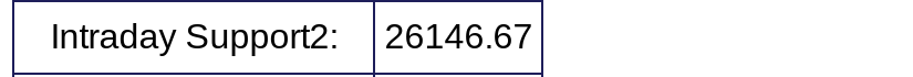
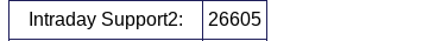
[50,18,533,56] Intraday Support2: 26146.67 -> [29,10,262,30] Intraday Support2: 26605

